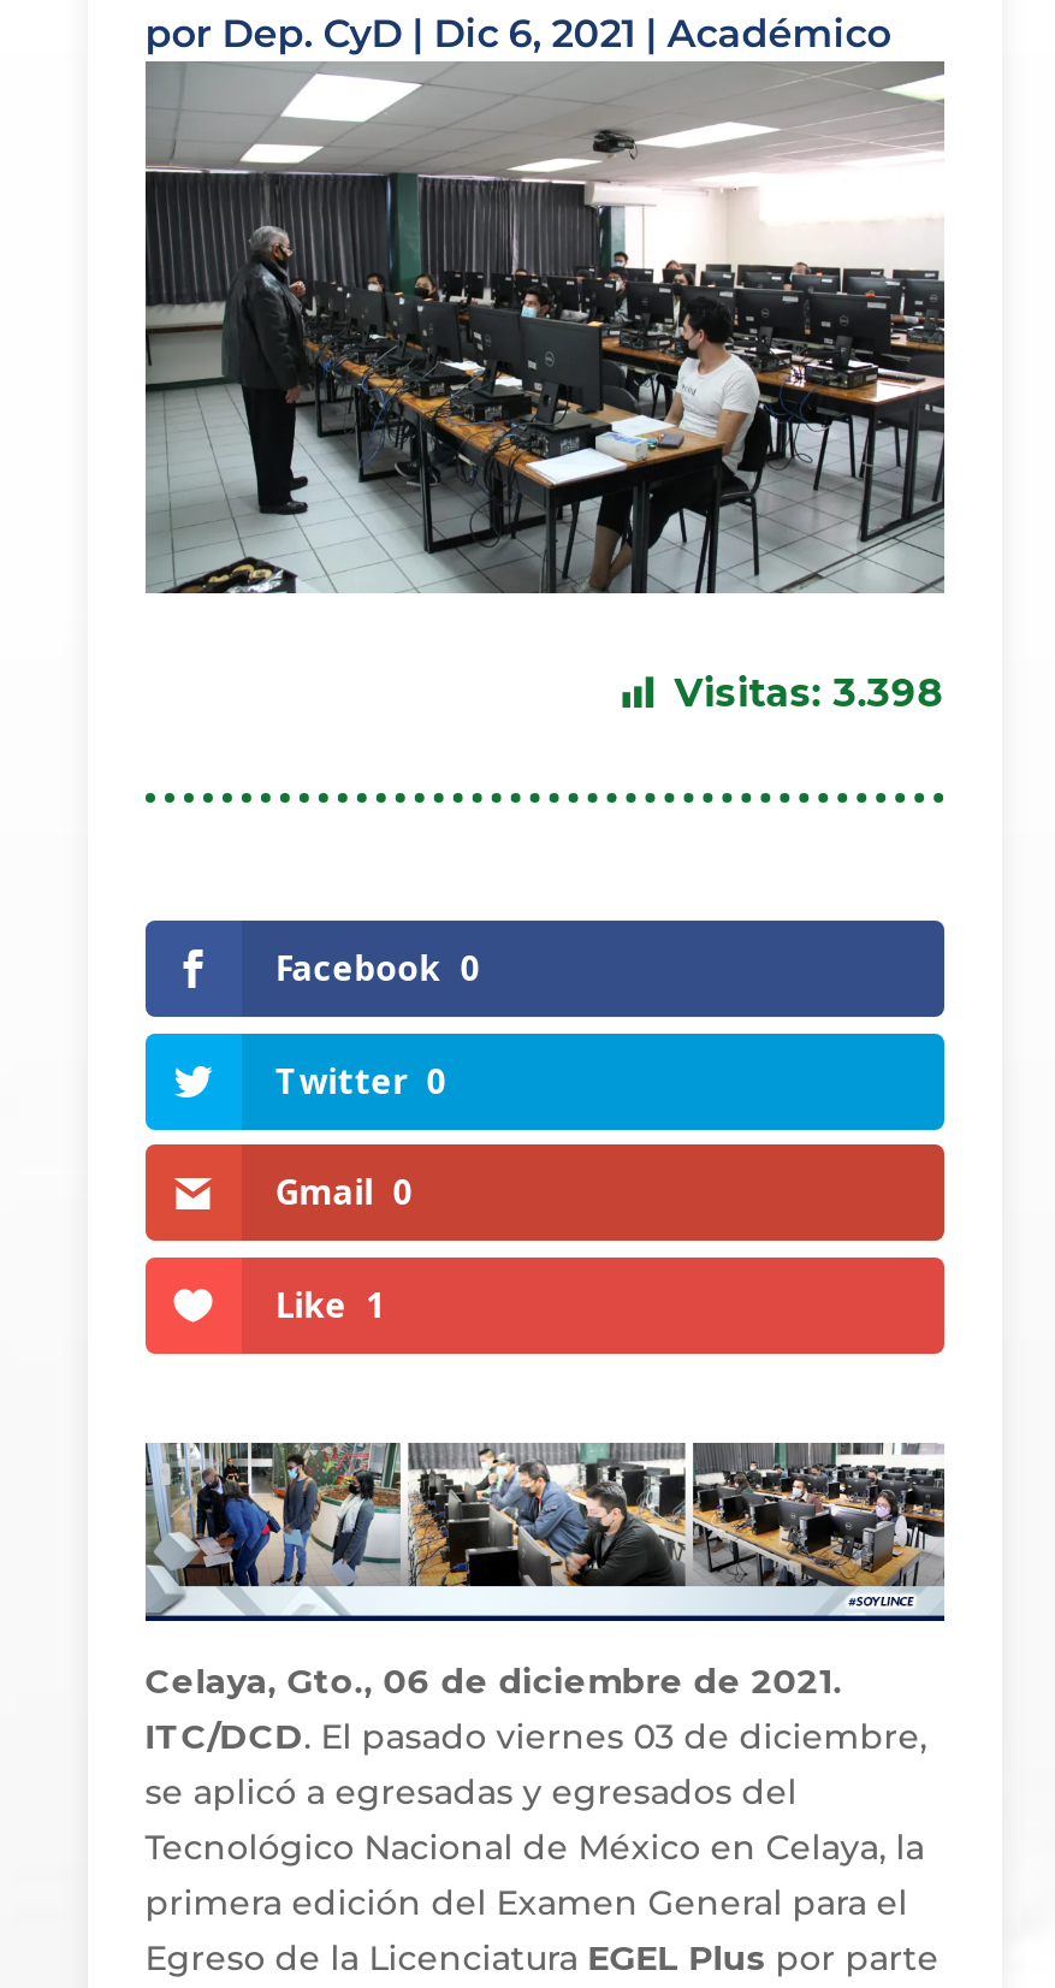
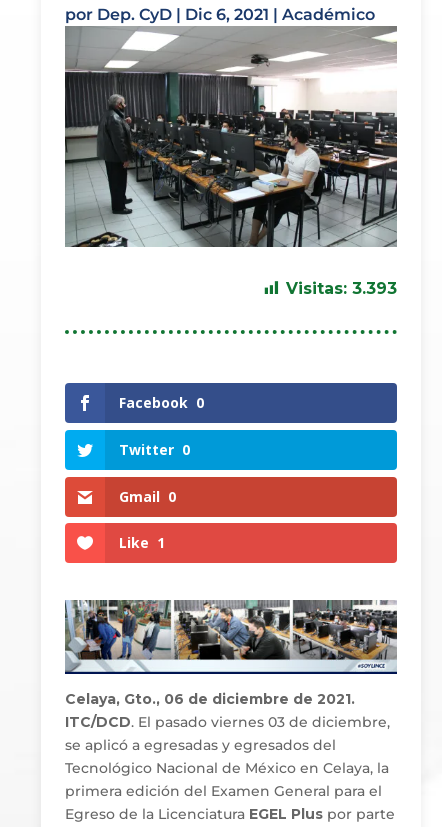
[674,671,944,716] Visitas: 3.398 -> [286,279,397,298] Visitas: 3.393

